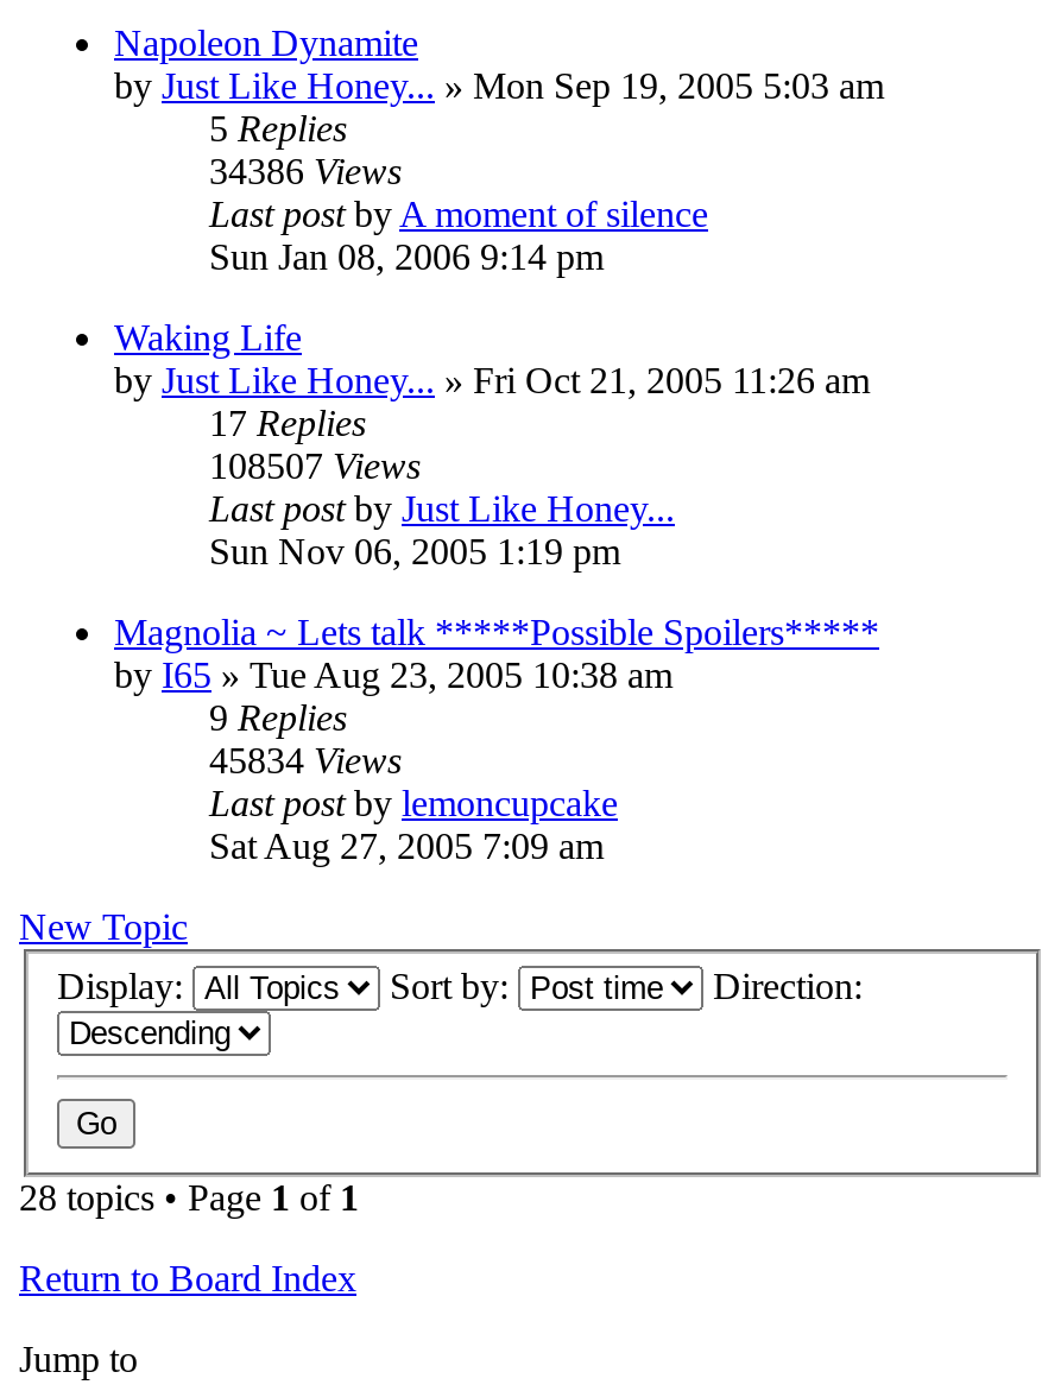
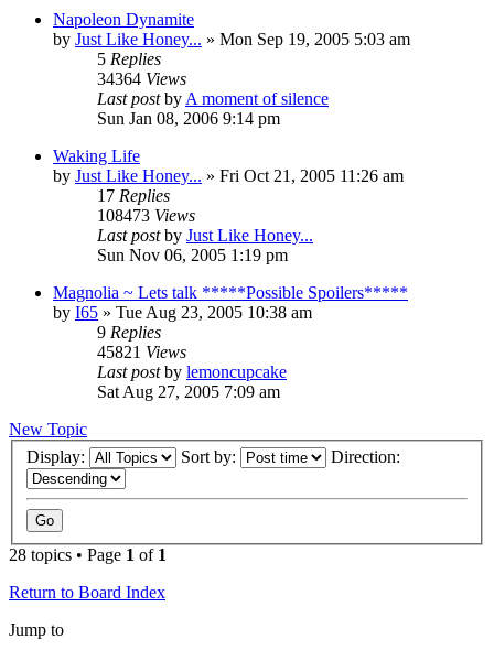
[209,151,402,191] 34386 Views -> [97,69,186,88] 34364 Views
[209,445,421,486] 108507 Views -> [97,206,195,225] 108473 Views
[209,740,402,780] 45834 Views -> [97,343,186,361] 45821 Views

